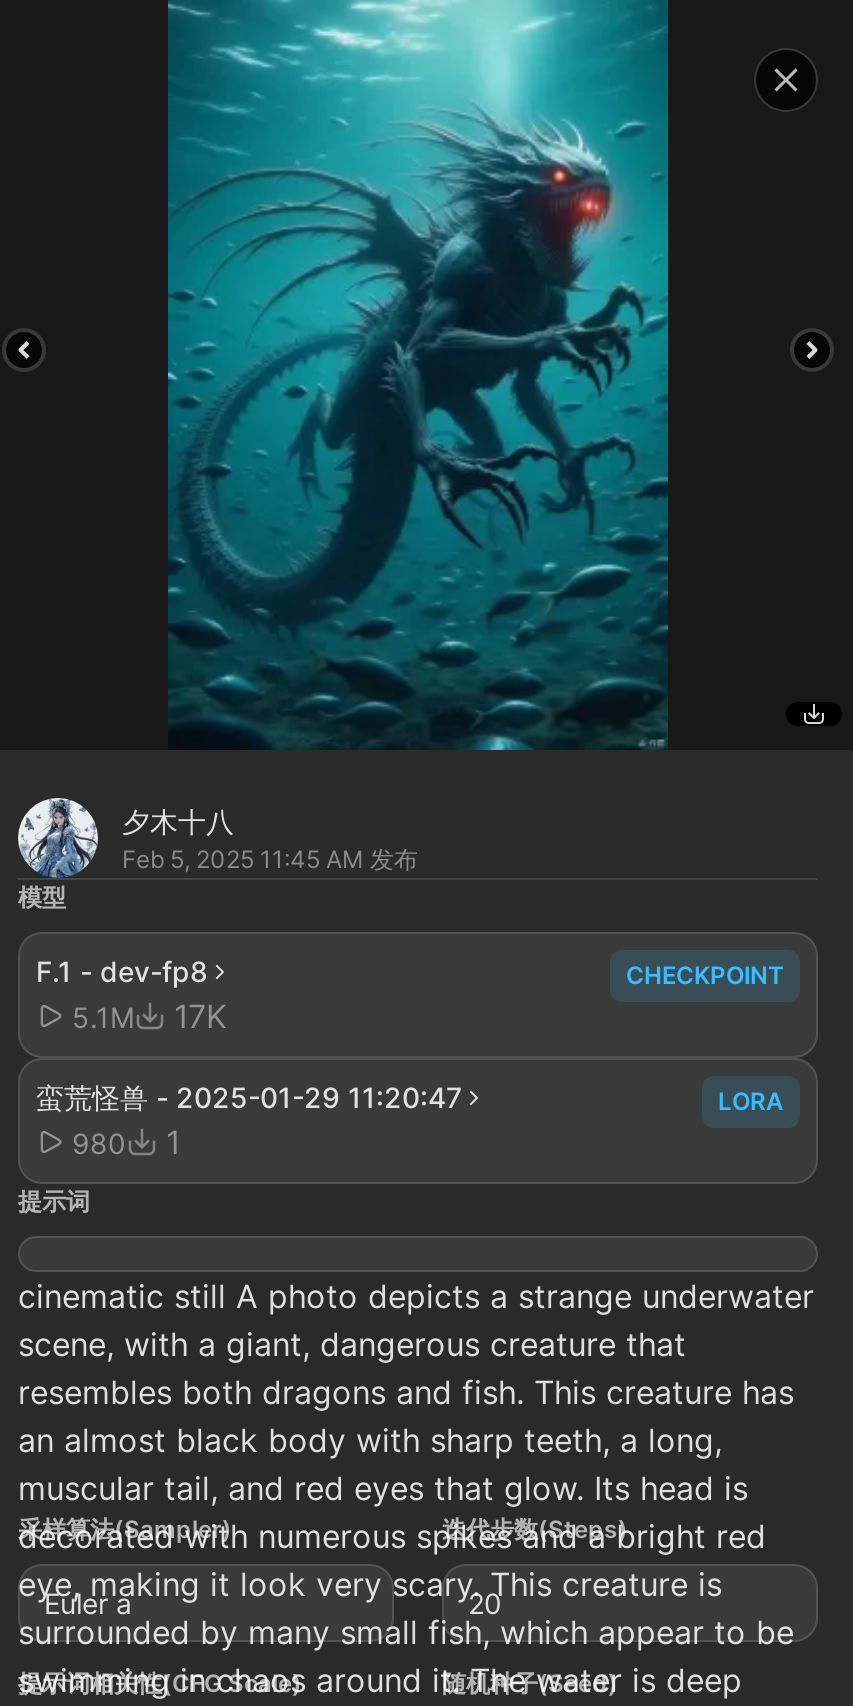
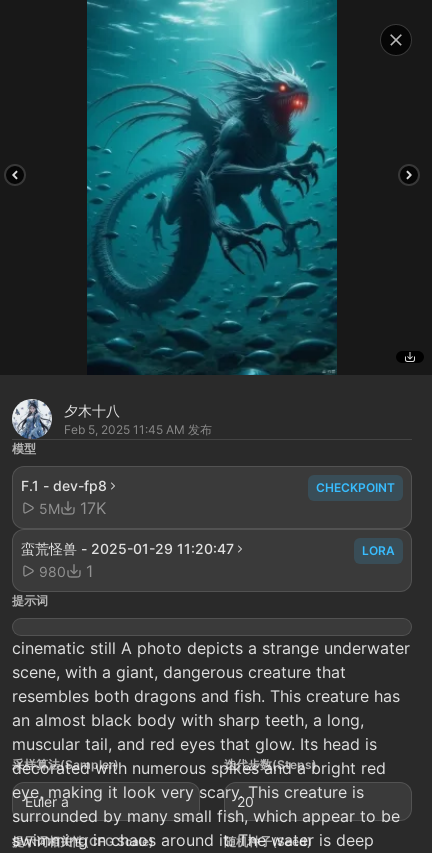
[72,996,226,1036] 5.1M 17K -> [39,498,106,518] 5M 17K

